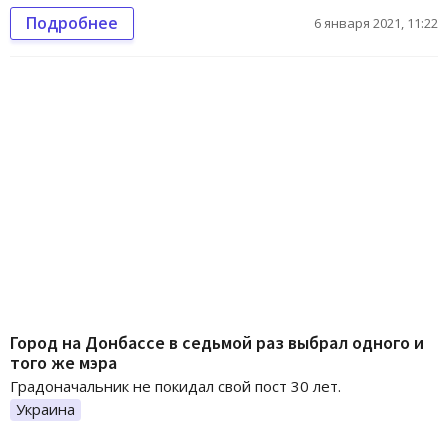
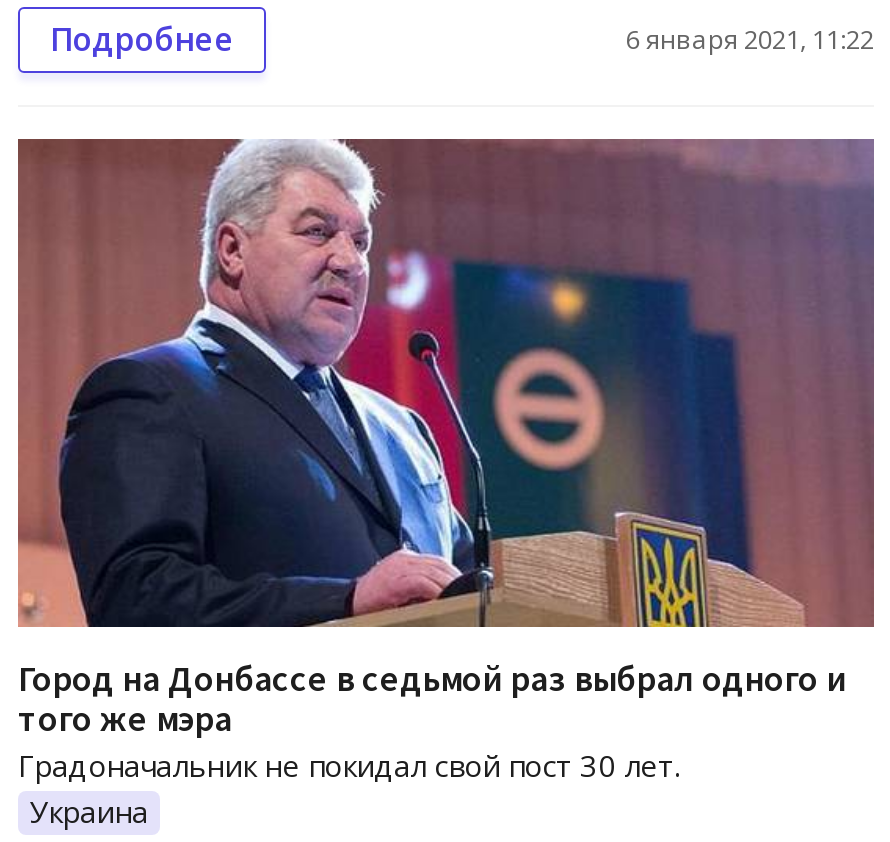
none -> [16,137,876,629] [image]

